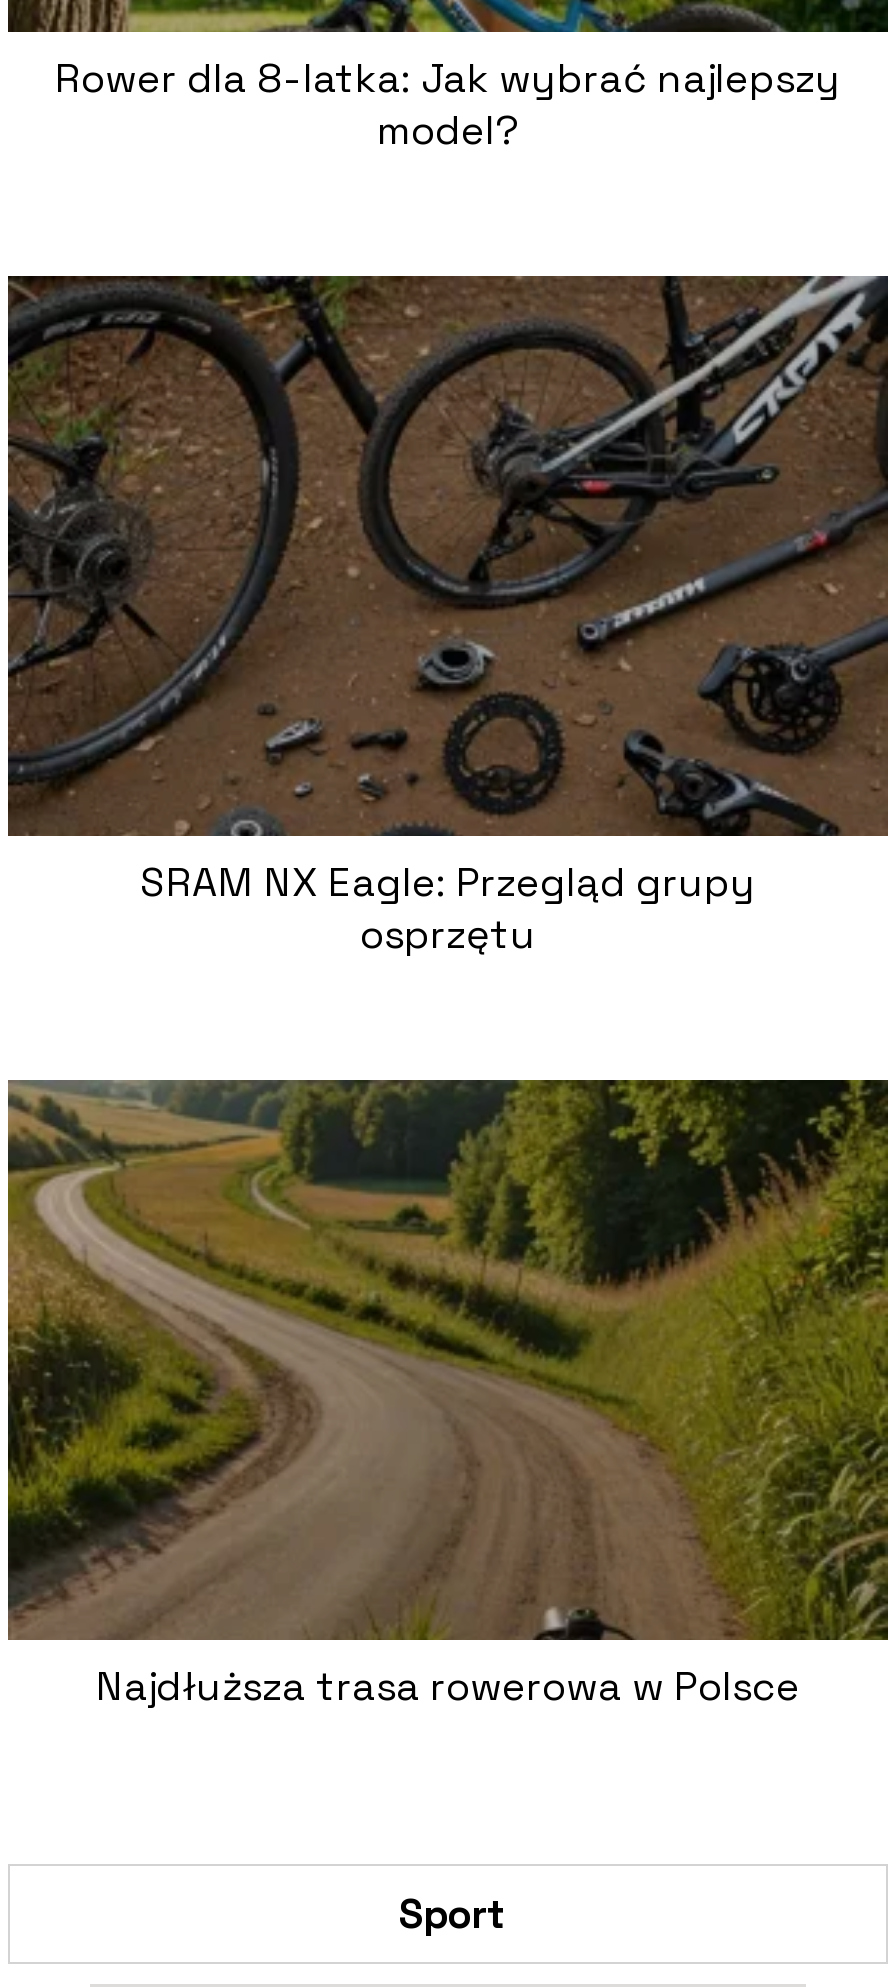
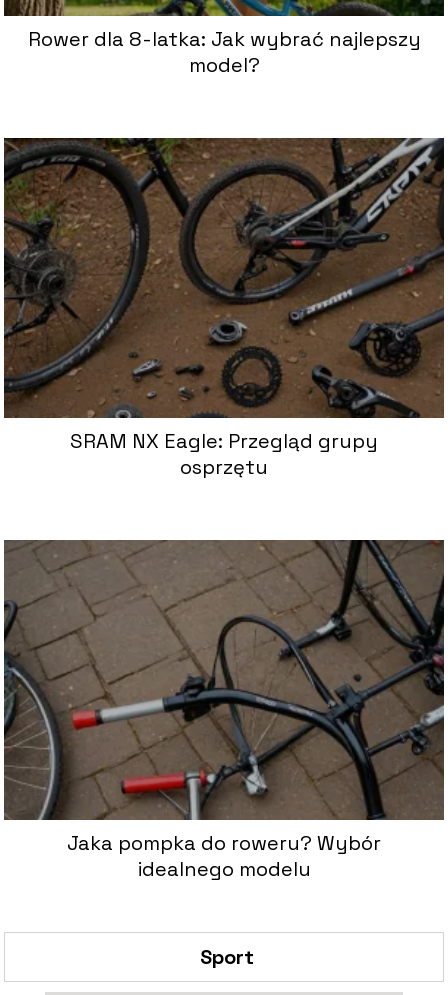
[6,1080,888,1712] [image] | Najdłuższa trasa rowerowa w Polsce -> [3,540,445,882] [image] | Jaka pompka do roweru? Wybór | idealnego modelu

